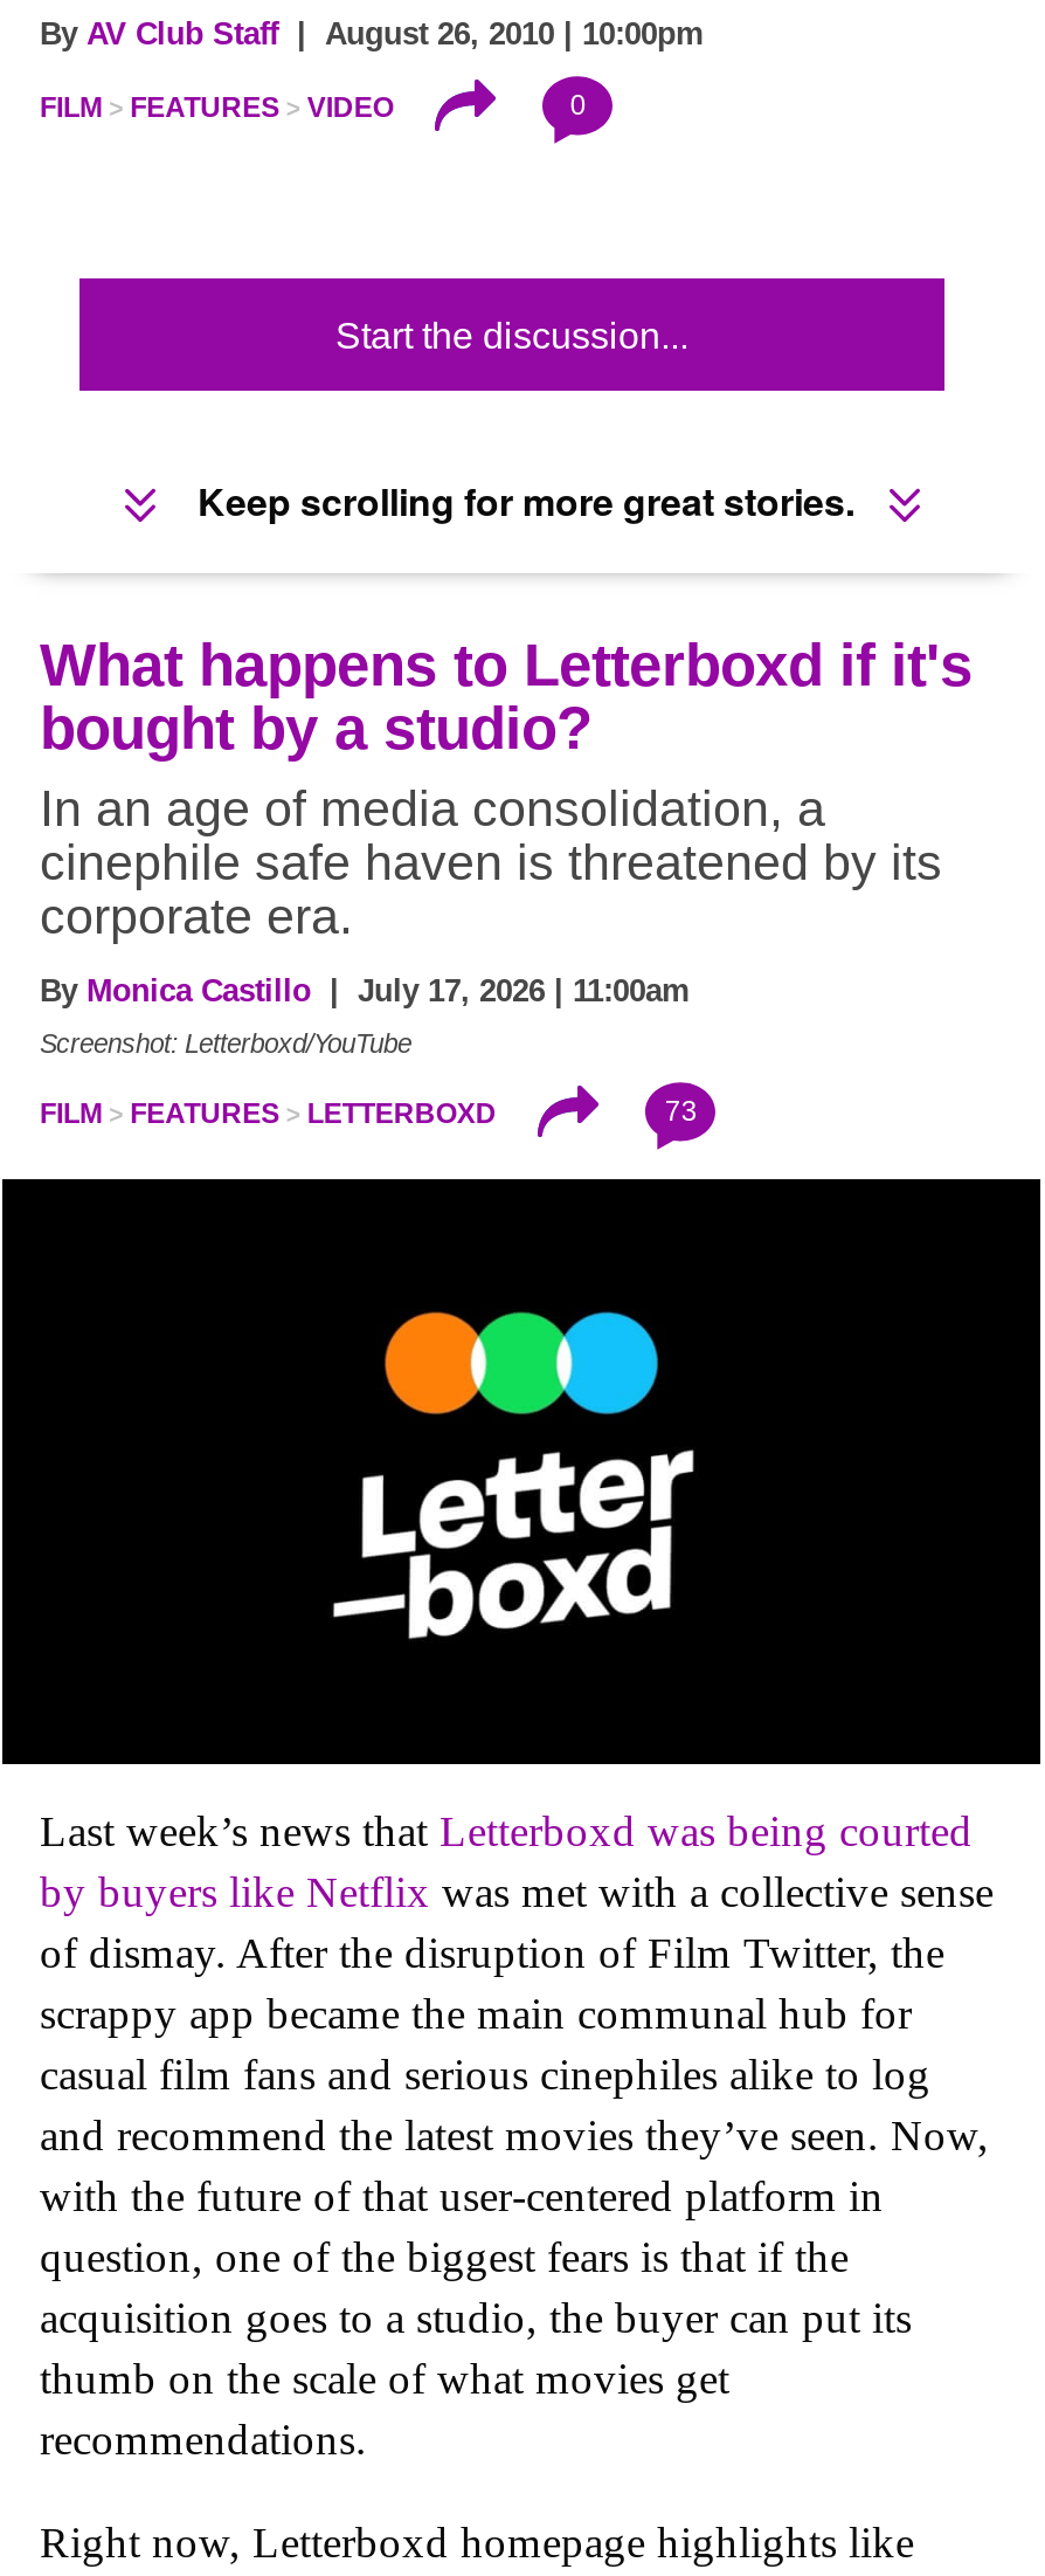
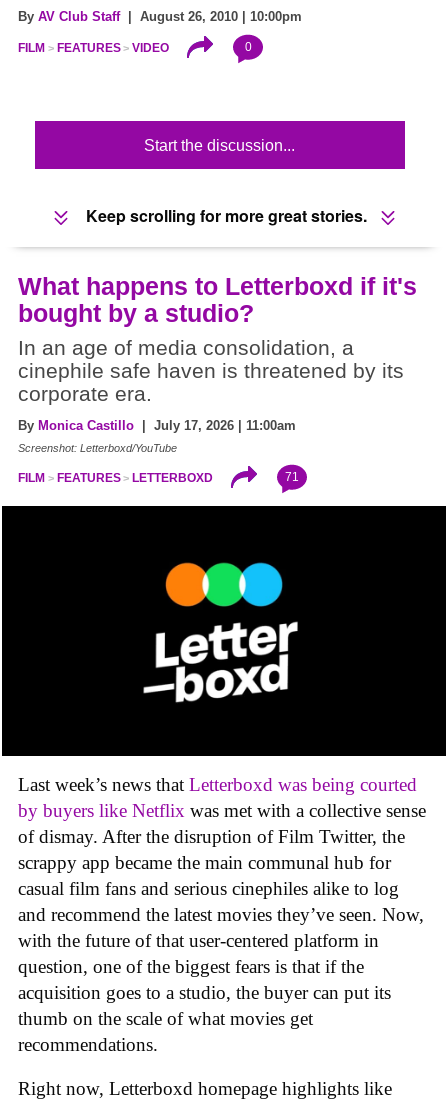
[665,1095,697,1128] 73 -> [285,470,299,484] 71

